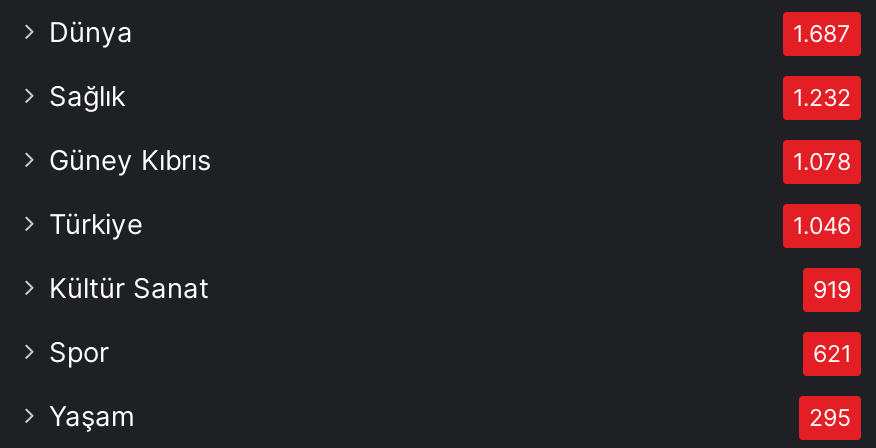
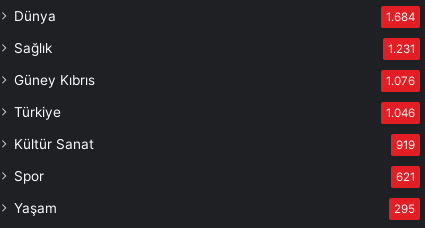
[793,20,851,48] 1.687 -> [386,10,415,24] 1.684
[793,84,851,112] 1.232 -> [388,42,415,56] 1.231
[793,148,851,176] 1.078 -> [386,74,415,88] 1.076

